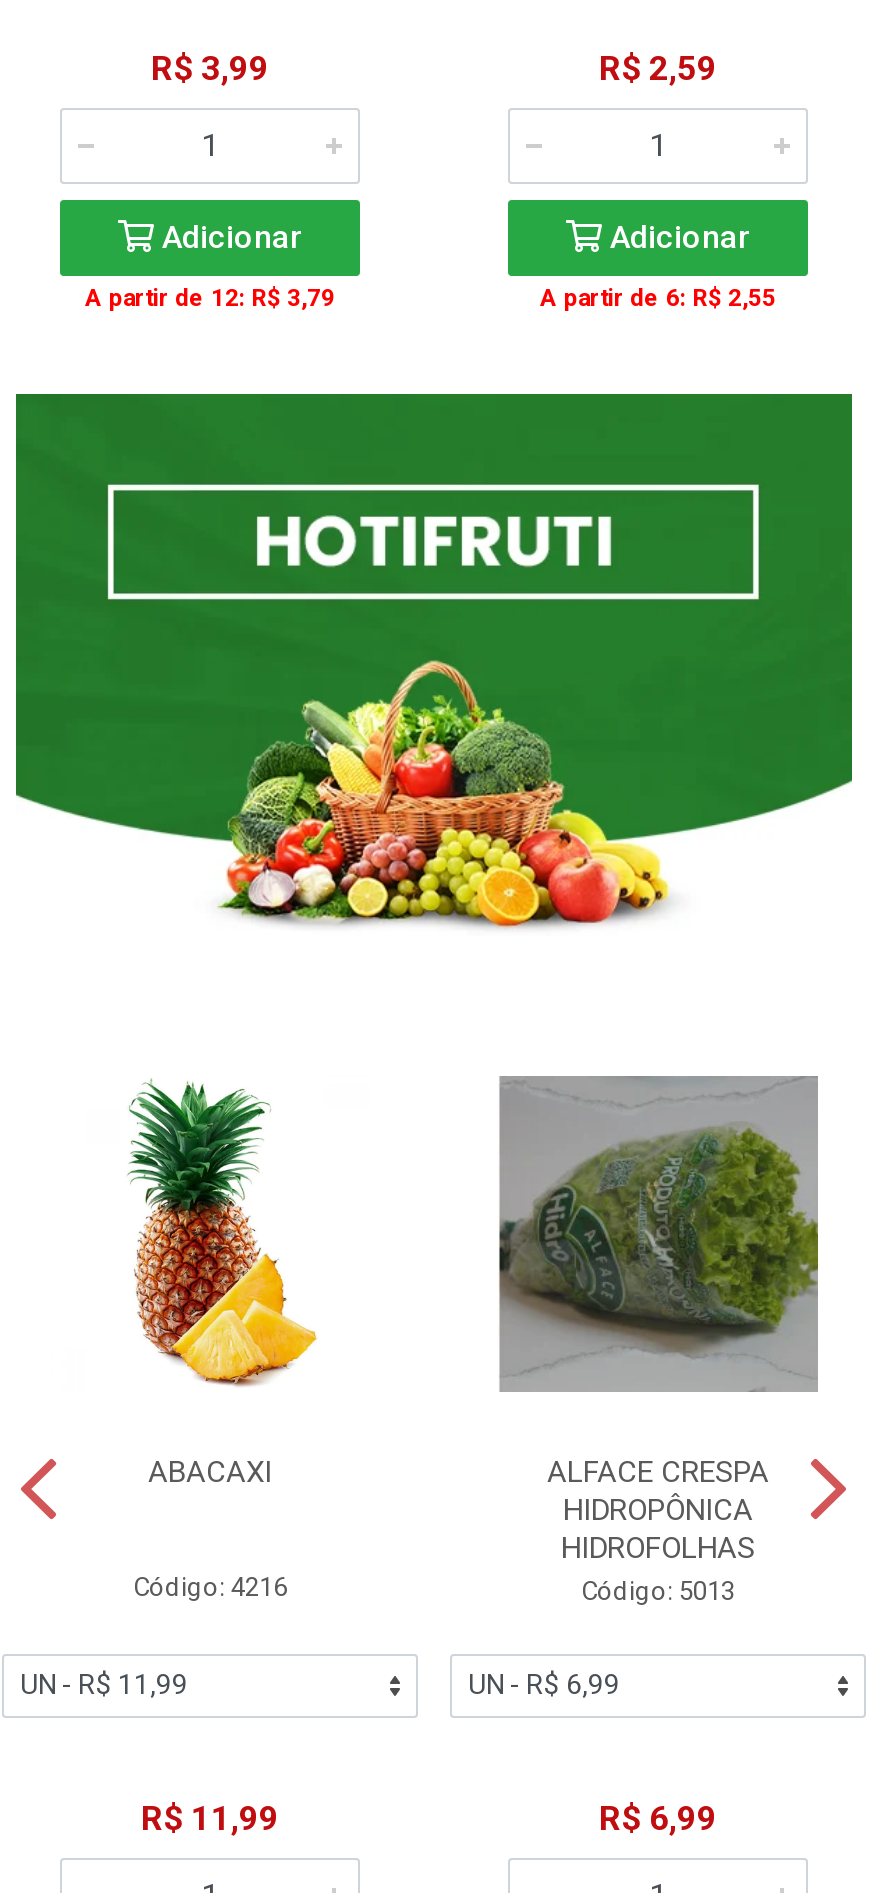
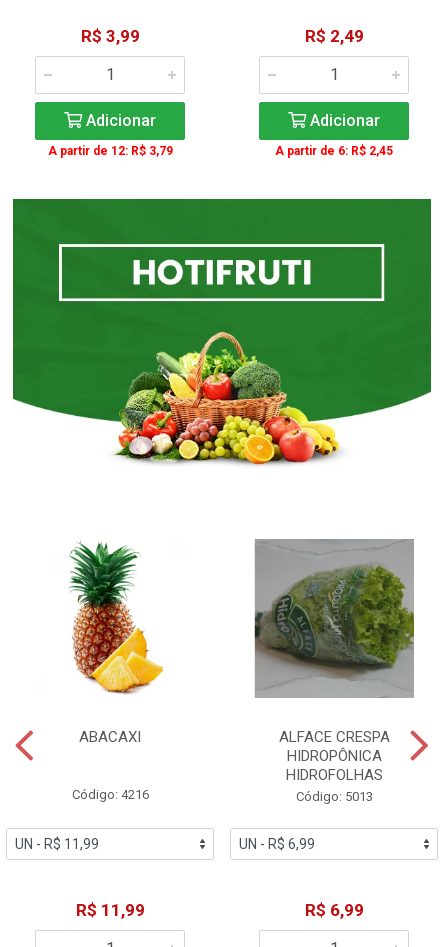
[599,48,717,88] R$ 2,59 -> [304,26,363,46] R$ 2,49
[540,284,776,312] A partir de 6: R$ 2,55 -> [275,144,393,158] A partir de 6: R$ 2,45

